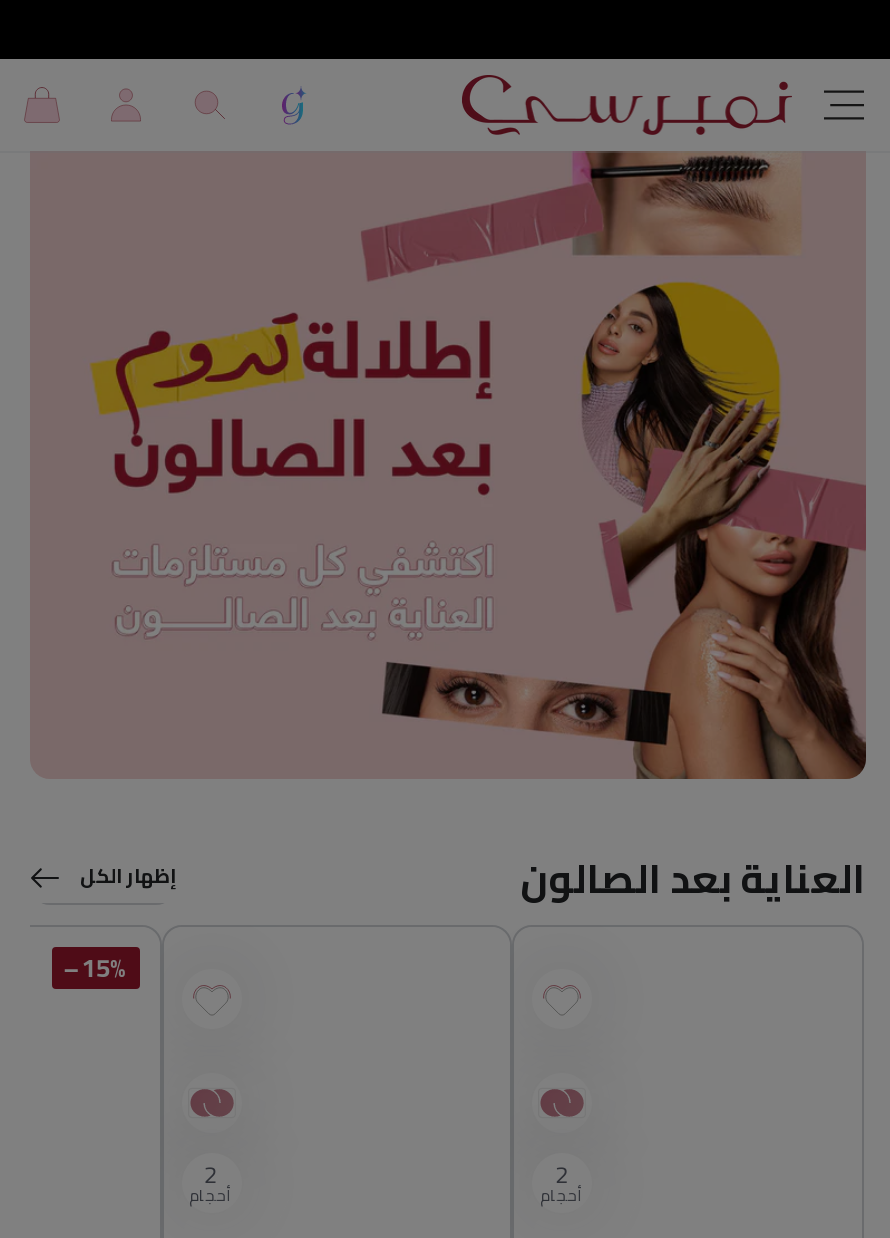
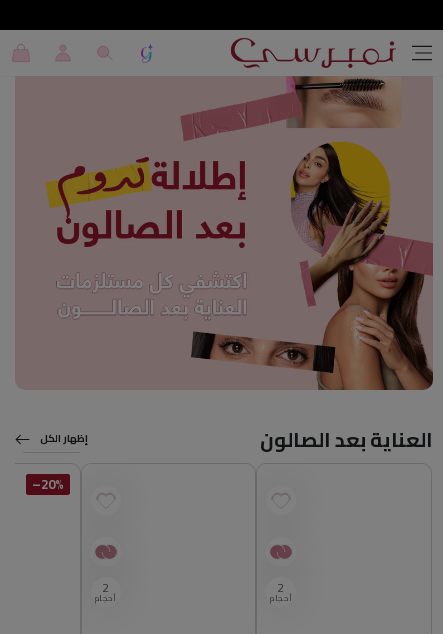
[82,942,128,990] 15%– -> [41,471,64,495] 20%–

